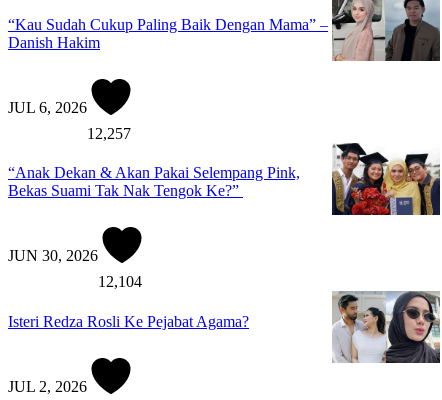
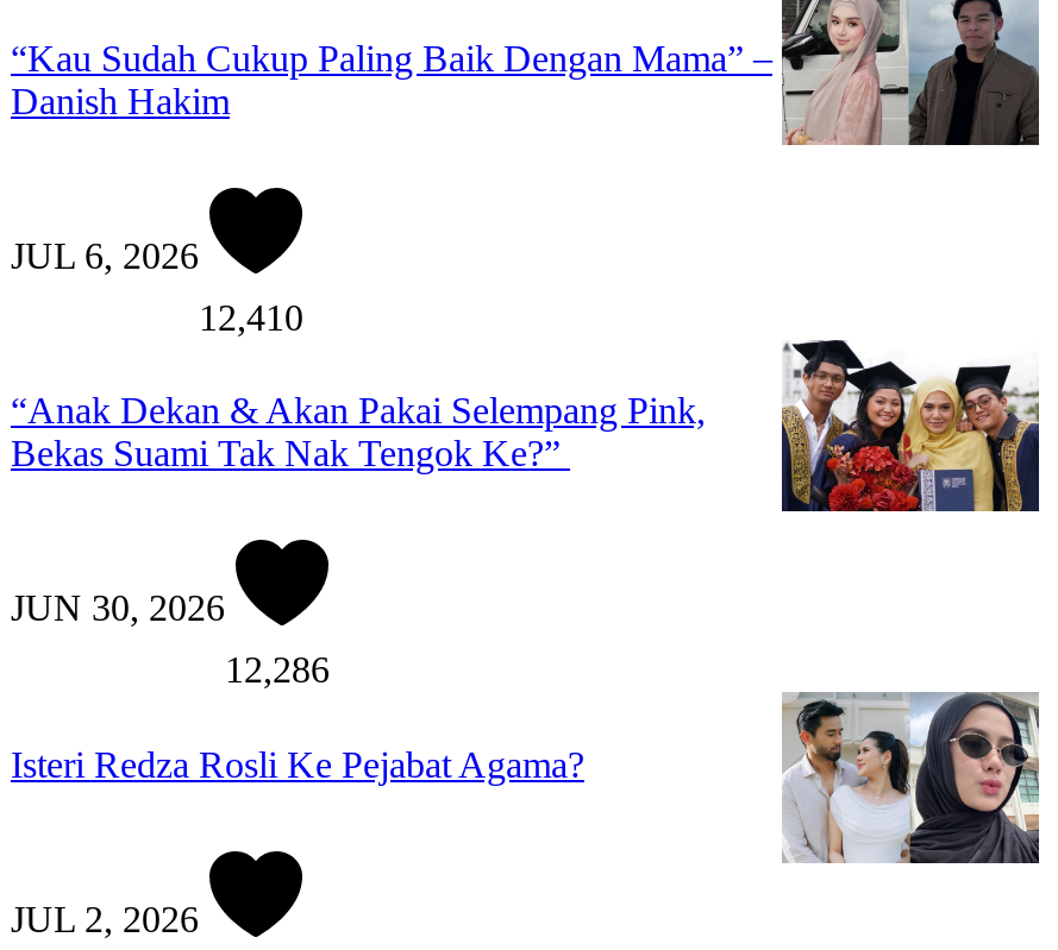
[87,125,131,142] 12,257 -> [199,297,303,337] 12,410
[98,273,142,290] 12,104 -> [225,650,330,690] 12,286

